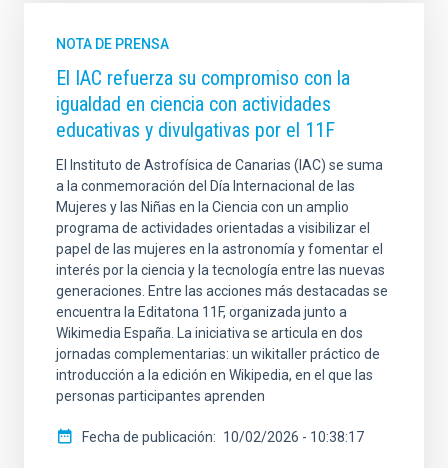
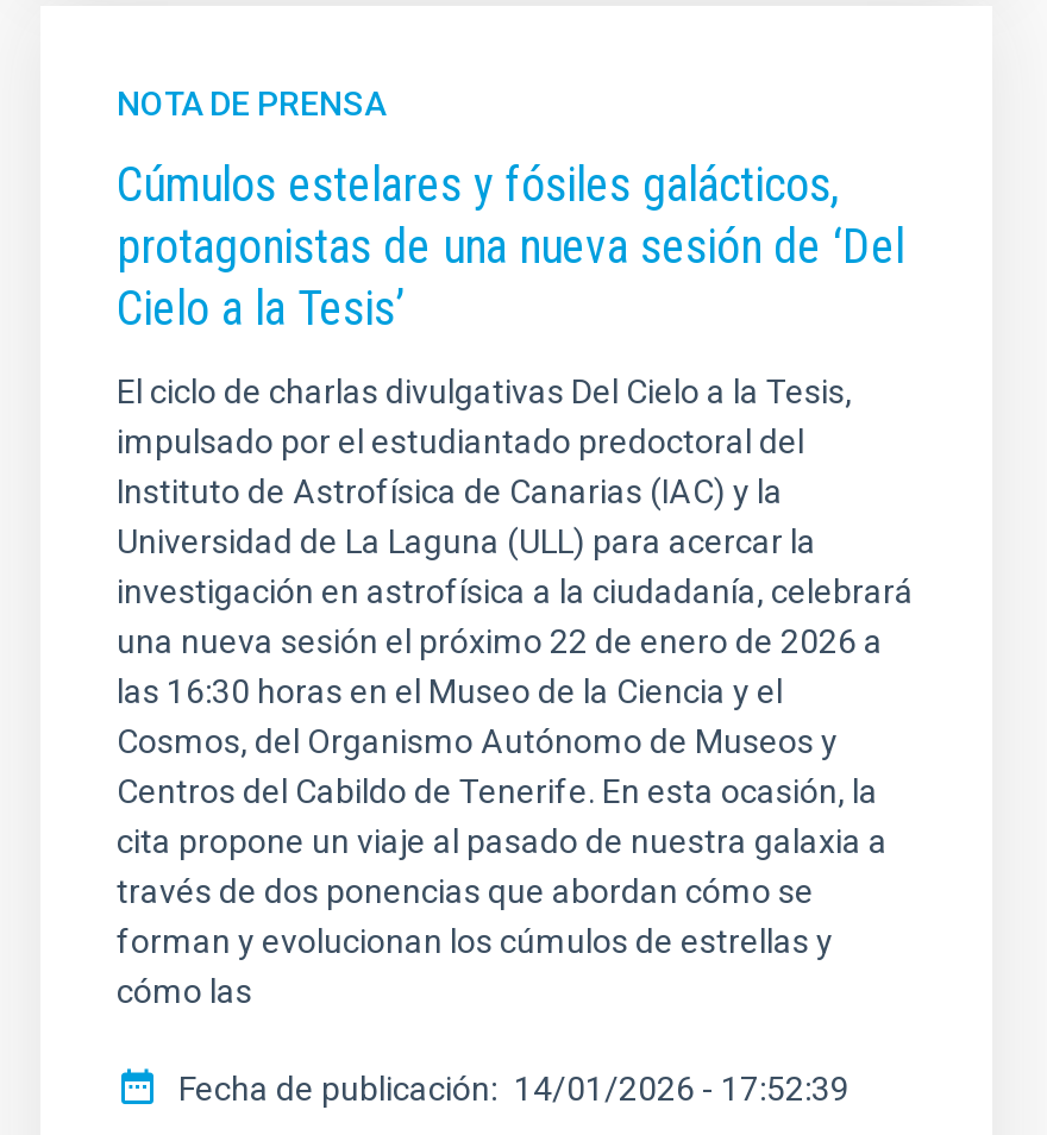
[56,66,350,142] El IAC refuerza su compromiso con la | igualdad en ciencia con actividades | educativas y divulgativas por el 11F -> [117,157,904,338] Cúmulos estelares y fósiles galácticos, | protagonistas de una nueva sesión de ‘Del | Cielo a la Tesis’
[56,157,388,404] El Instituto de Astrofísica de Canarias (IAC) se suma | a la conmemoración del Día Internacional de las | Mujeres y las Niñas en la Ciencia con un amplio | programa de actividades orientadas a visibilizar el | papel de las mujeres en la astronomía y fomentar el | interés por la ciencia y la tecnología entre las nuevas | generaciones. Entre las acciones más destacadas se | encuentra la Editatona 11F, organizada junto a | Wikimedia España. La iniciativa se articula en dos | jornadas complementarias: un wikitaller práctico de | introducción a la edición en Wikipedia, en el que las | personas participantes aprenden -> [117,374,914,1011] El ciclo de charlas divulgativas Del Cielo a la Tesis, | impulsado por el estudiantado predoctoral del | Instituto de Astrofísica de Canarias (IAC) y la | Universidad de La Laguna (ULL) para acercar la | investigación en astrofísica a la ciudadanía, celebrará | una nueva sesión el próximo 22 de enero de 2026 a | las 16:30 horas en el Museo de la Ciencia y el | Cosmos, del Organismo Autónomo de Museos y | Centros del Cabildo de Tenerife. En esta ocasión, la | cita propone un viaje al pasado de nuestra galaxia a | través de dos ponencias que abordan cómo se | forman y evolucionan los cúmulos de estrellas y | cómo las
[82,429,364,445] Fecha de publicación 10/02/2026 - 10:38:17 -> [178,1071,849,1109] Fecha de publicación 14/01/2026 - 17:52:39

